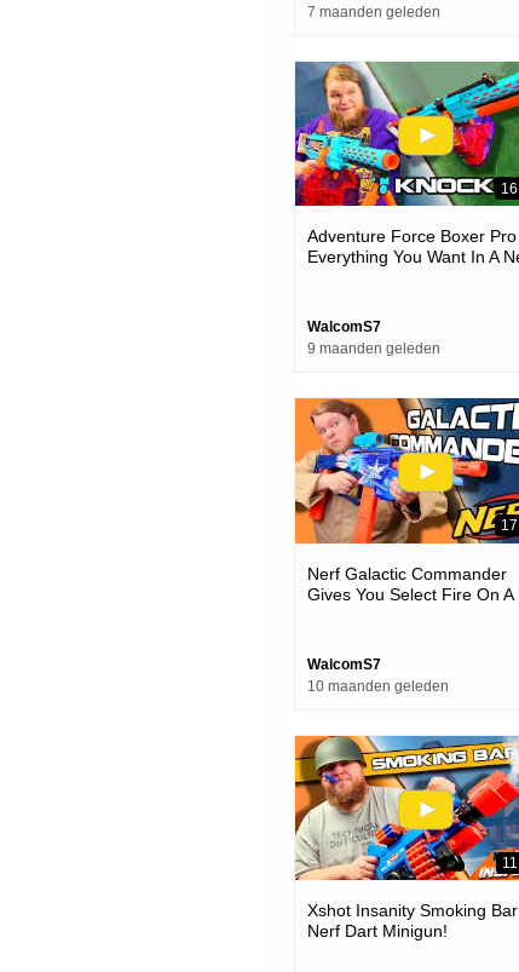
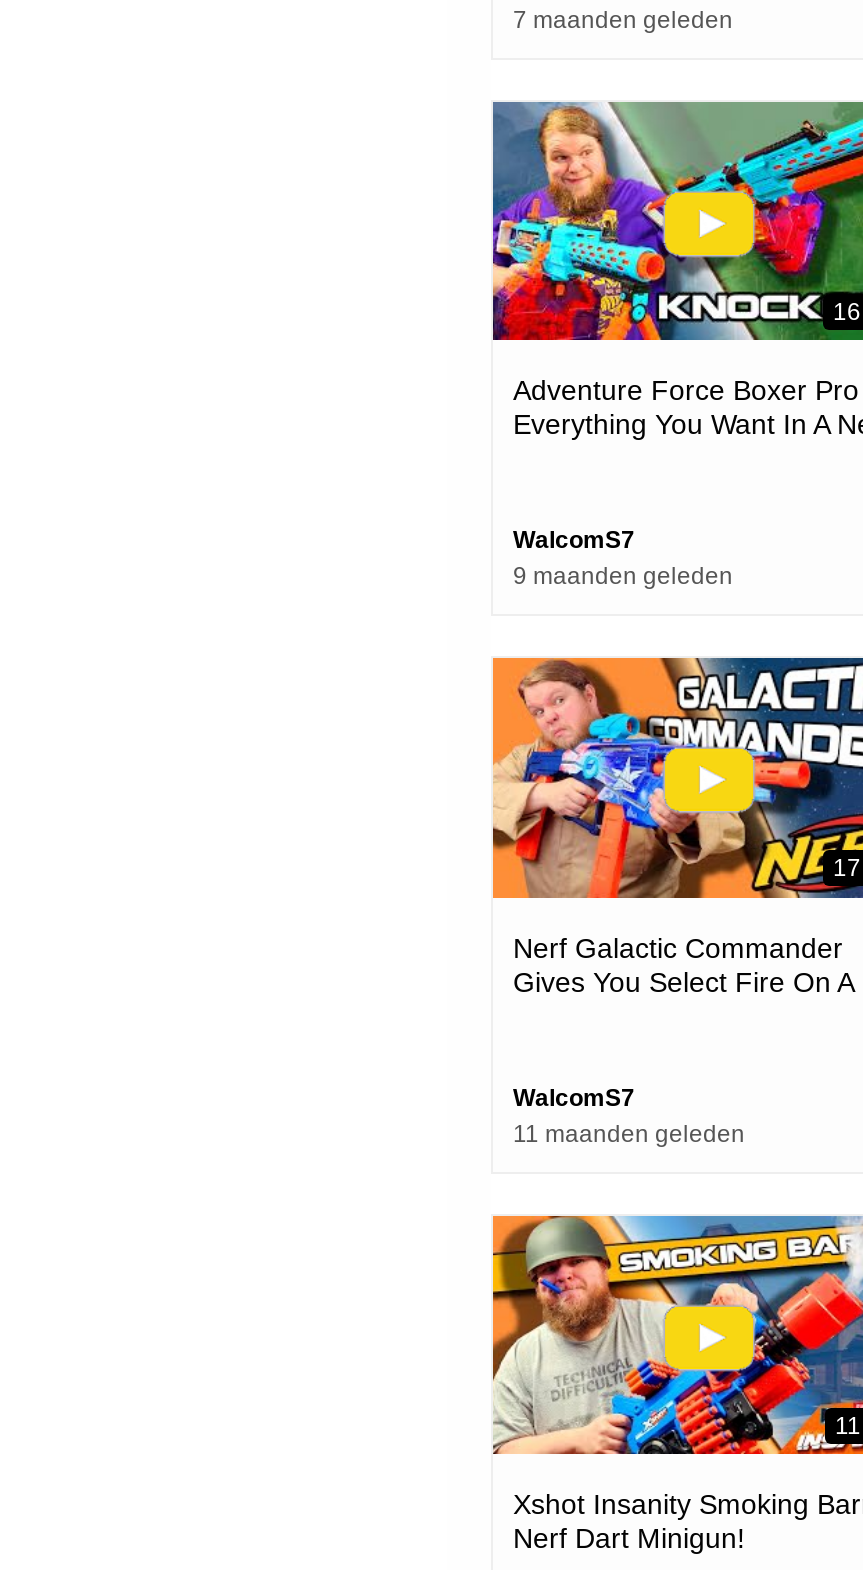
[307,677,449,694] 10 maanden geleden -> [513,1119,745,1147] 11 maanden geleden

